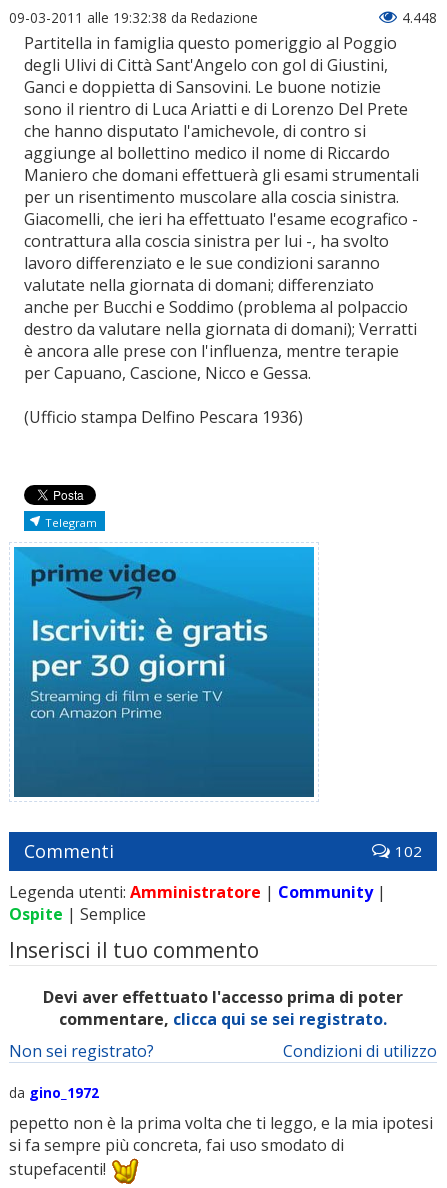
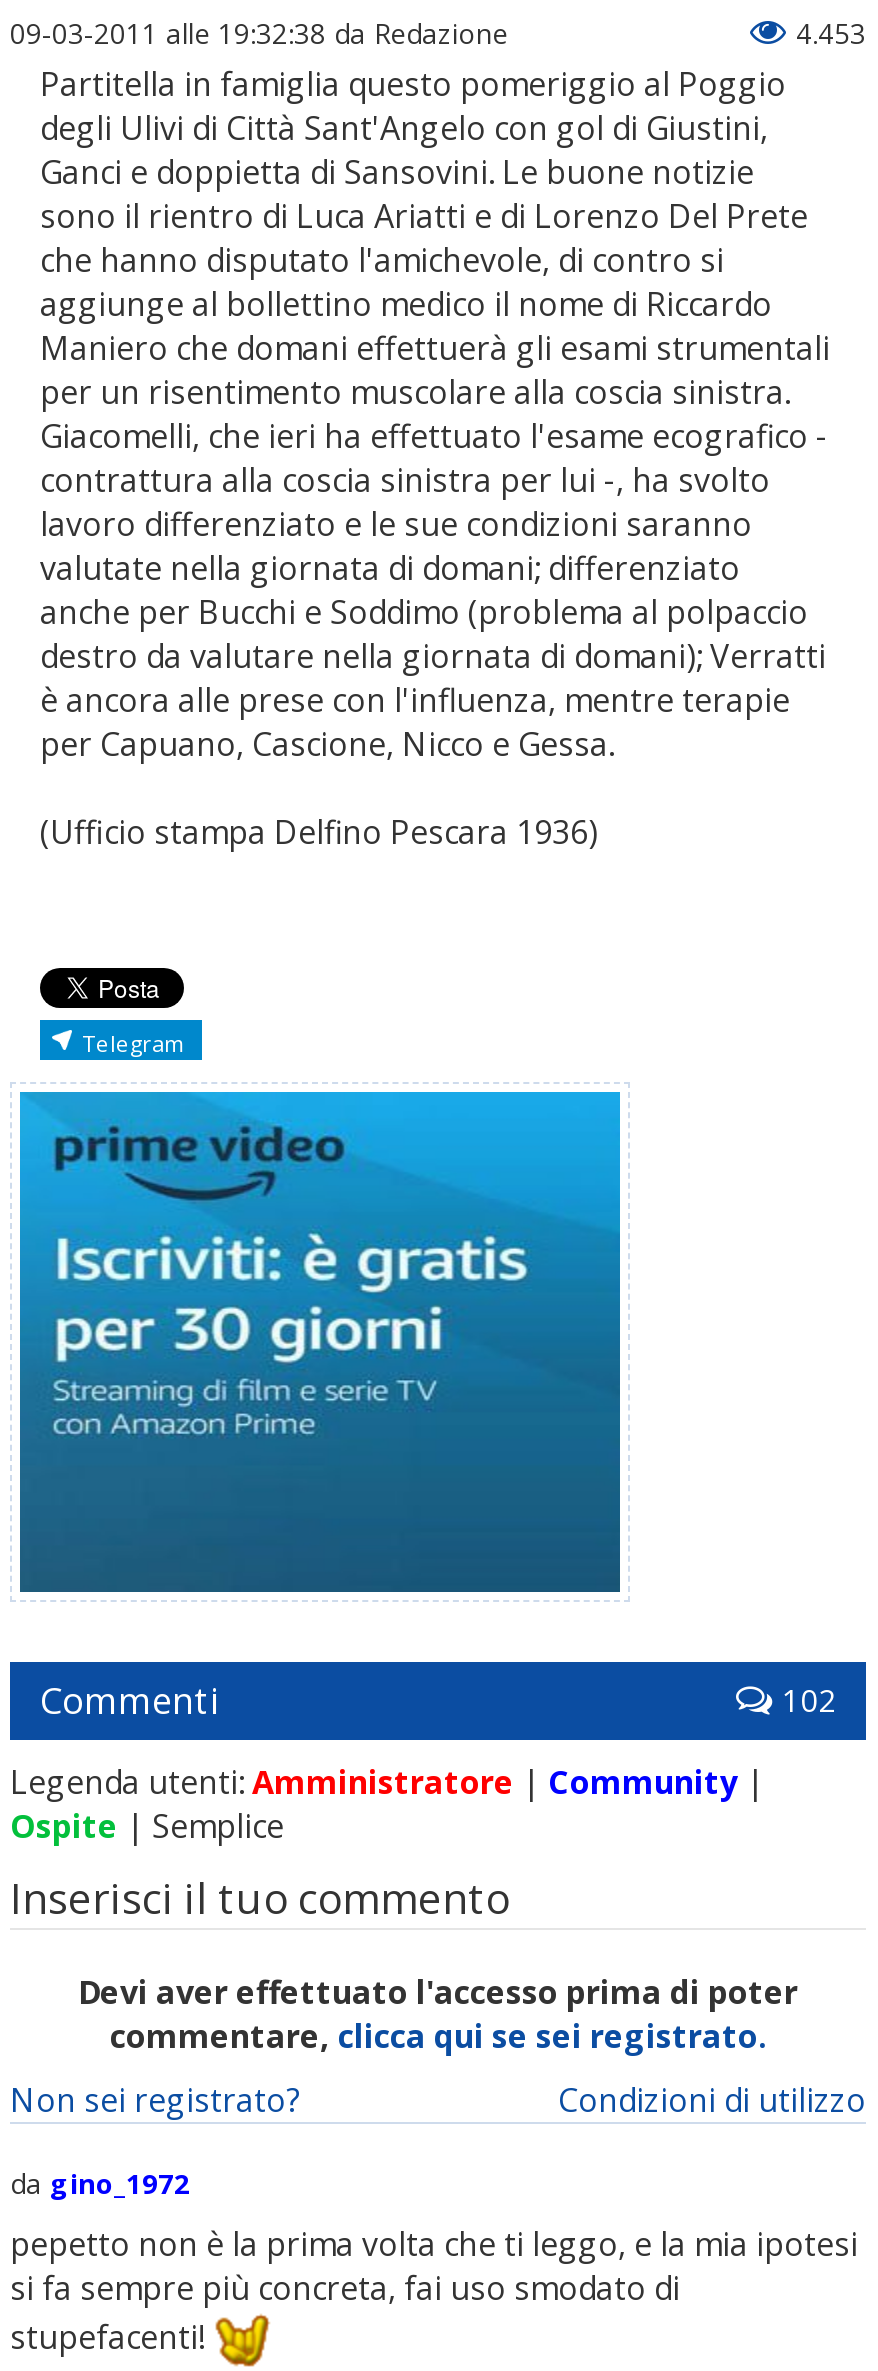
[402,8,437,27] 4.448 -> [796,14,866,52] 4.453

